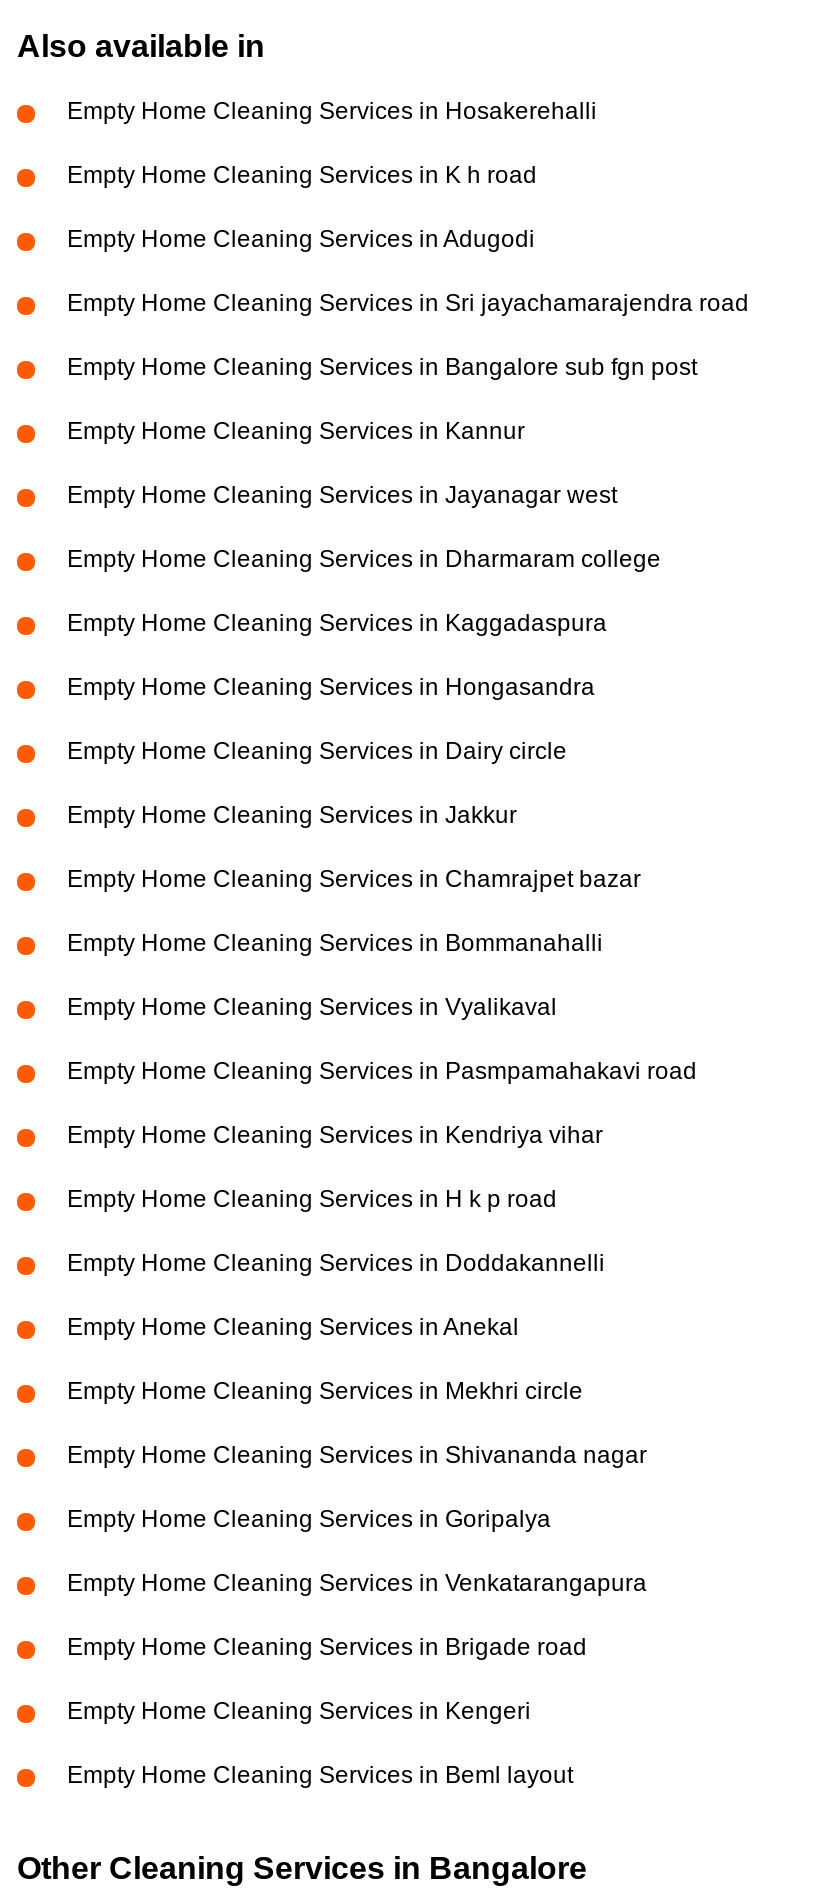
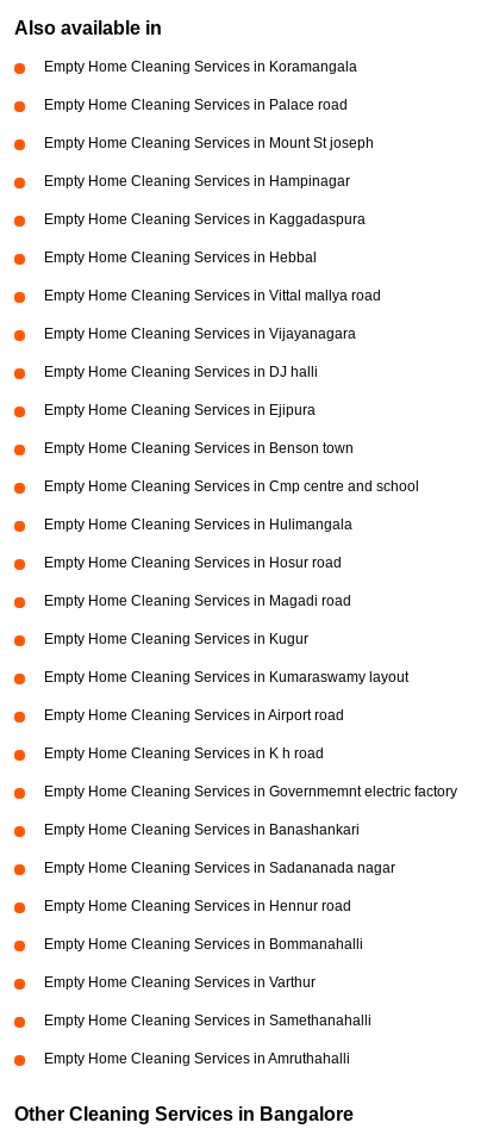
[67,98,749,574] Empty Home Cleaning Services in Hosakerehalli | Empty Home Cleaning Services in Adugodi | Empty Home Cleaning Services in Sri jayachamarajendra road | Empty Home Cleaning Services in Bangalore sub fgn post | Empty Home Cleaning Services in Kannur | Empty Home Cleaning Services in Jayanagar west | Empty Home Cleaning Services in Dharmaram college -> [44,59,374,190] Empty Home Cleaning Services in Koramangala | Empty Home Cleaning Services in Palace road | Empty Home Cleaning Services in Mount St joseph | Empty Home Cleaning Services in Hampinagar
moved [67,162,537,190] -> [44,746,324,762]: Empty Home Cleaning Services in K h road
moved [67,610,607,638] -> [44,212,366,228]: Empty Home Cleaning Services in Kaggadaspura
[67,674,641,894] Empty Home Cleaning Services in Hongasandra | Empty Home Cleaning Services in Dairy circle | Empty Home Cleaning Services in Jakkur | Empty Home Cleaning Services in Chamrajpet bazar -> [44,250,457,915] Empty Home Cleaning Services in Hebbal | Empty Home Cleaning Services in Vittal mallya road | Empty Home Cleaning Services in Vijayanagara | Empty Home Cleaning Services in DJ halli | Empty Home Cleaning Services in Ejipura | Empty Home Cleaning Services in Benson town | Empty Home Cleaning Services in Cmp centre and school | Empty Home Cleaning Services in Hulimangala | Empty Home Cleaning Services in Hosur road | Empty Home Cleaning Services in Magadi road | Empty Home Cleaning Services in Kugur | Empty Home Cleaning Services in Kumaraswamy layout | Empty Home Cleaning Services in Airport road | Empty Home Cleaning Services in Governmemnt electric factory | Empty Home Cleaning Services in Banashankari | Empty Home Cleaning Services in Sadananada nagar | Empty Home Cleaning Services in Hennur road
moved [67,930,603,958] -> [44,936,363,953]: Empty Home Cleaning Services in Bommanahalli
[67,994,697,1790] Empty Home Cleaning Services in Vyalikaval | Empty Home Cleaning Services in Pasmpamahakavi road | Empty Home Cleaning Services in Kendriya vihar | Empty Home Cleaning Services in H k p road | Empty Home Cleaning Services in Doddakannelli | Empty Home Cleaning Services in Anekal | Empty Home Cleaning Services in Mekhri circle | Empty Home Cleaning Services in Shivananda nagar | Empty Home Cleaning Services in Goripalya | Empty Home Cleaning Services in Venkatarangapura | Empty Home Cleaning Services in Brigade road | Empty Home Cleaning Services in Kengeri | Empty Home Cleaning Services in Beml layout -> [44,975,372,1068] Empty Home Cleaning Services in Varthur | Empty Home Cleaning Services in Samethanahalli | Empty Home Cleaning Services in Amruthahalli

